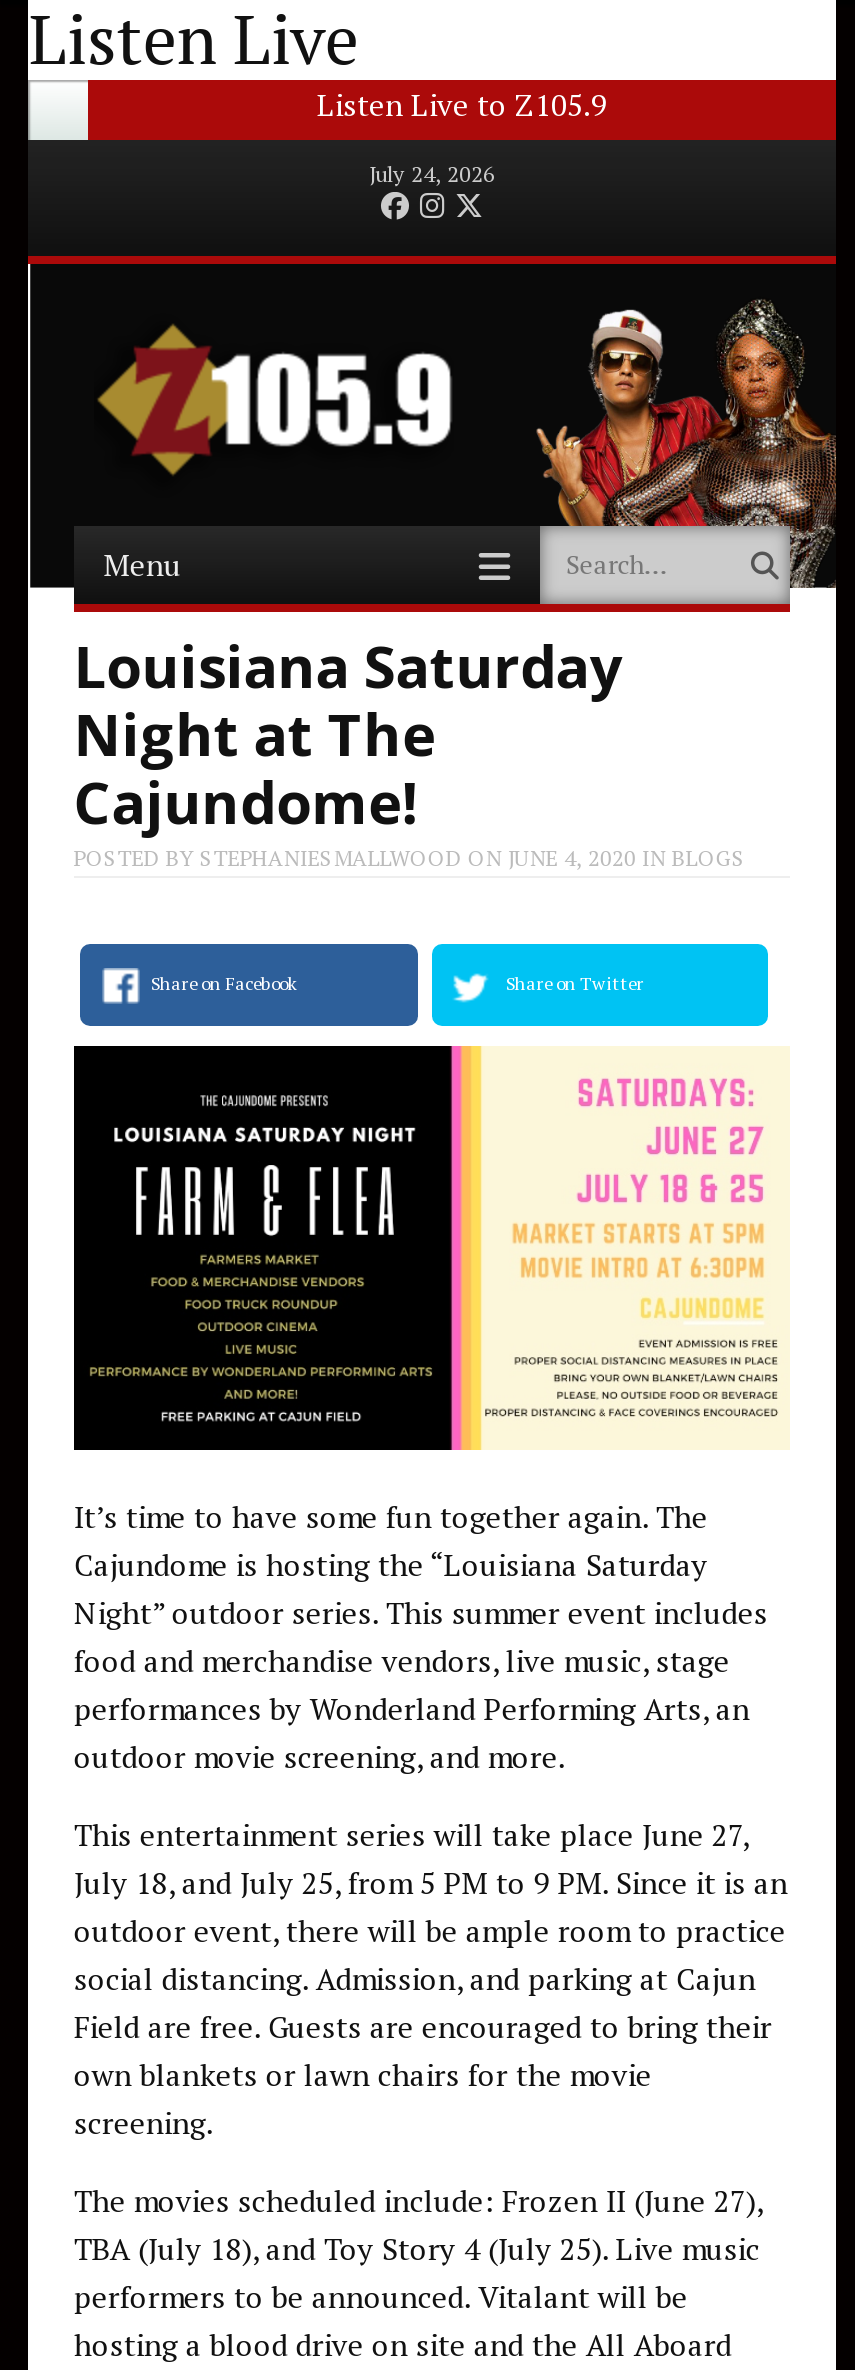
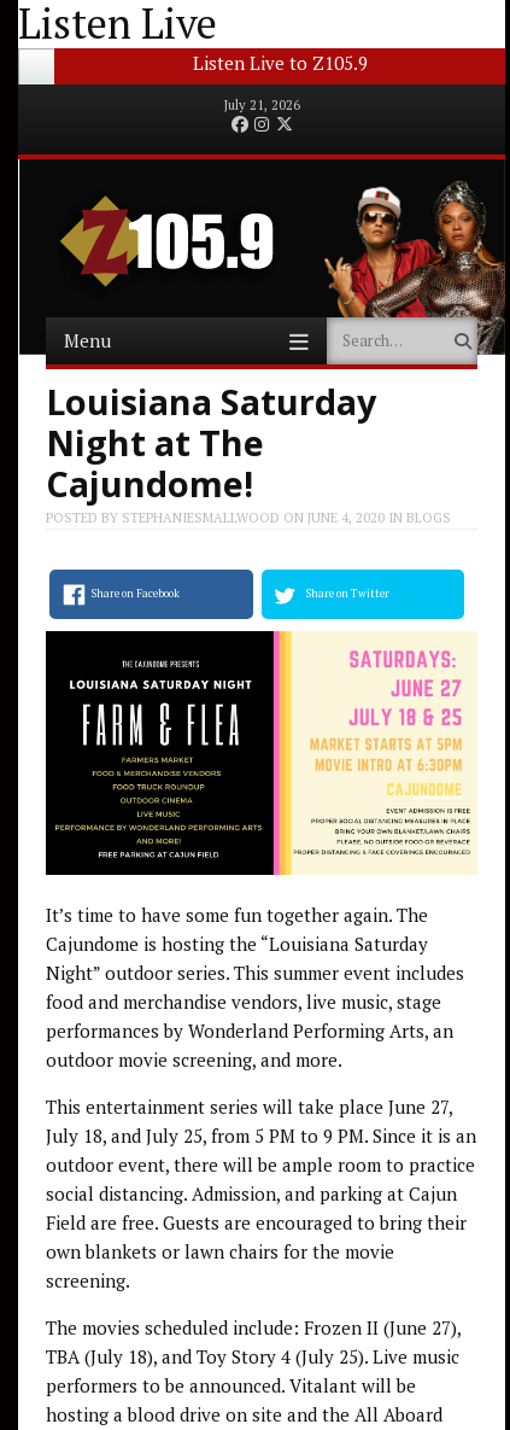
[369,161,495,189] July 24, 2026 -> [224,97,300,114] July 21, 2026

